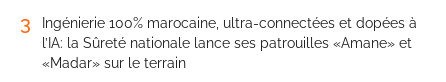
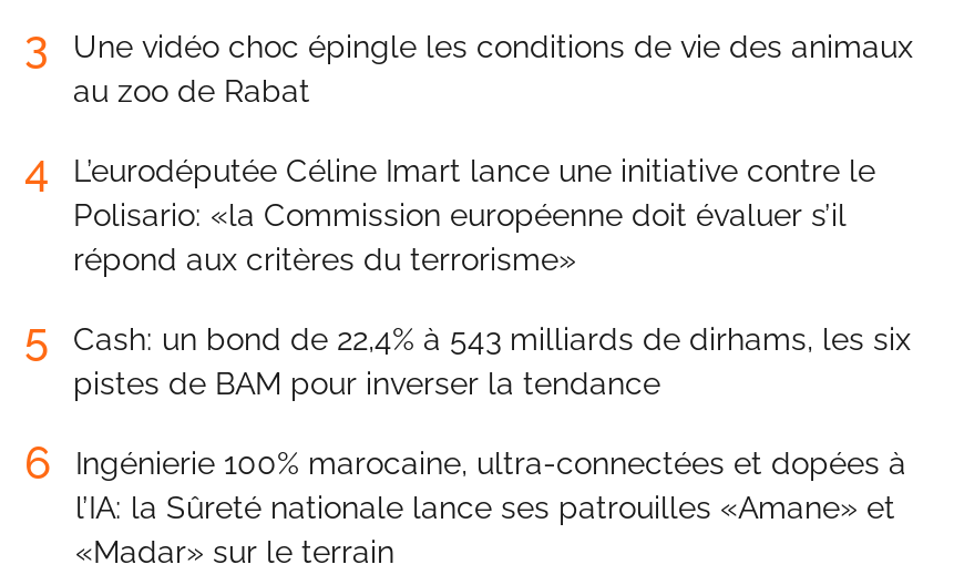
none -> [24,28,913,489] Une vidéo choc épingle les conditions de vie des animaux | au zoo de Rabat | 4 | L’eurodéputée Céline Imart lance une initiative contre le | Polisario: «la Commission européenne doit évaluer s’il | répond aux critères du terrorisme» | 5 | Cash: un bond de 22,4% à 543 milliards de dirhams, les six | pistes de BAM pour inverser la tendance | 6

